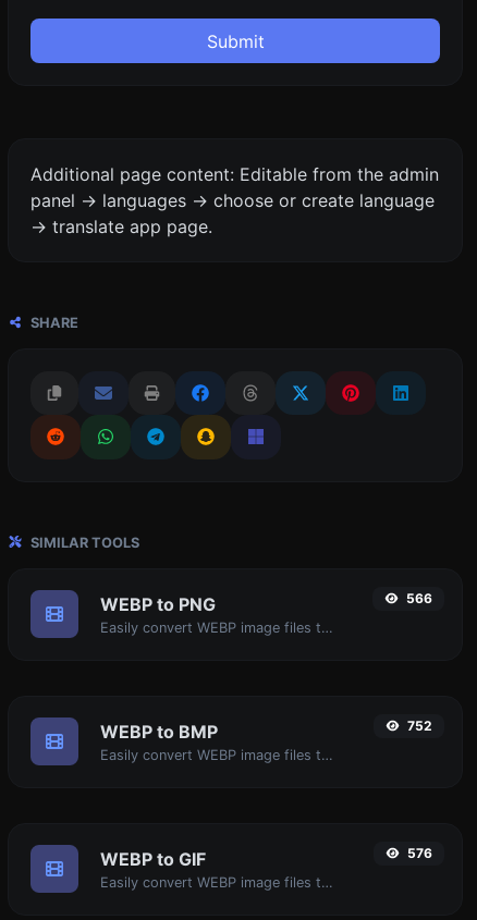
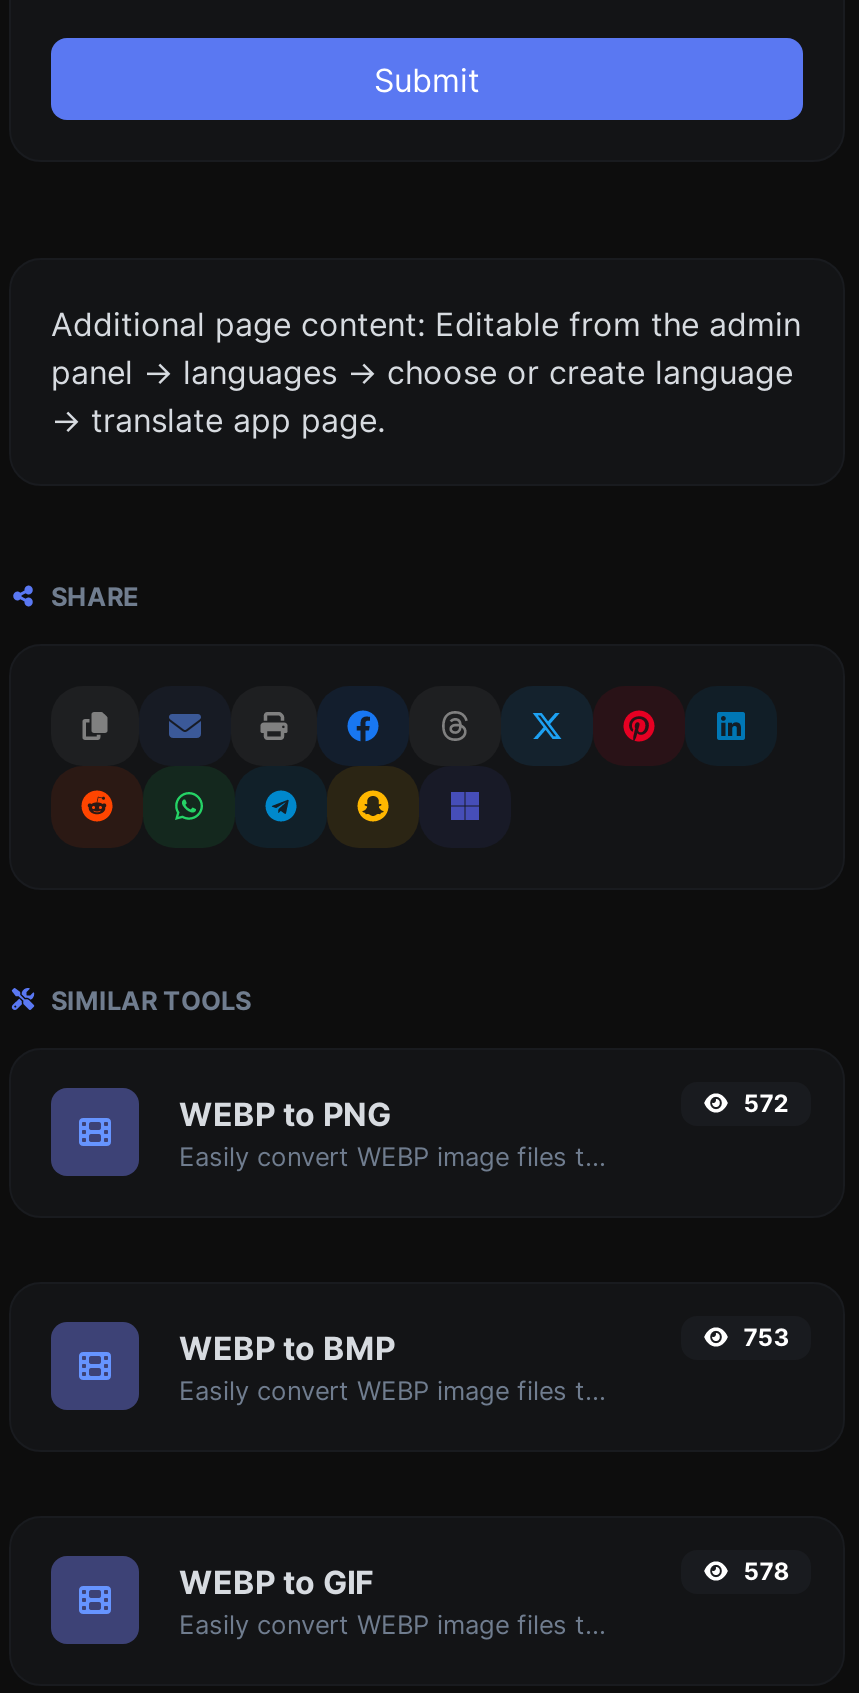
[403,590,433,606] 566 -> [737,1088,789,1118] 572
[404,717,433,734] 752 -> [737,1322,789,1352] 753
[404,845,433,861] 576 -> [737,1556,789,1586] 578

